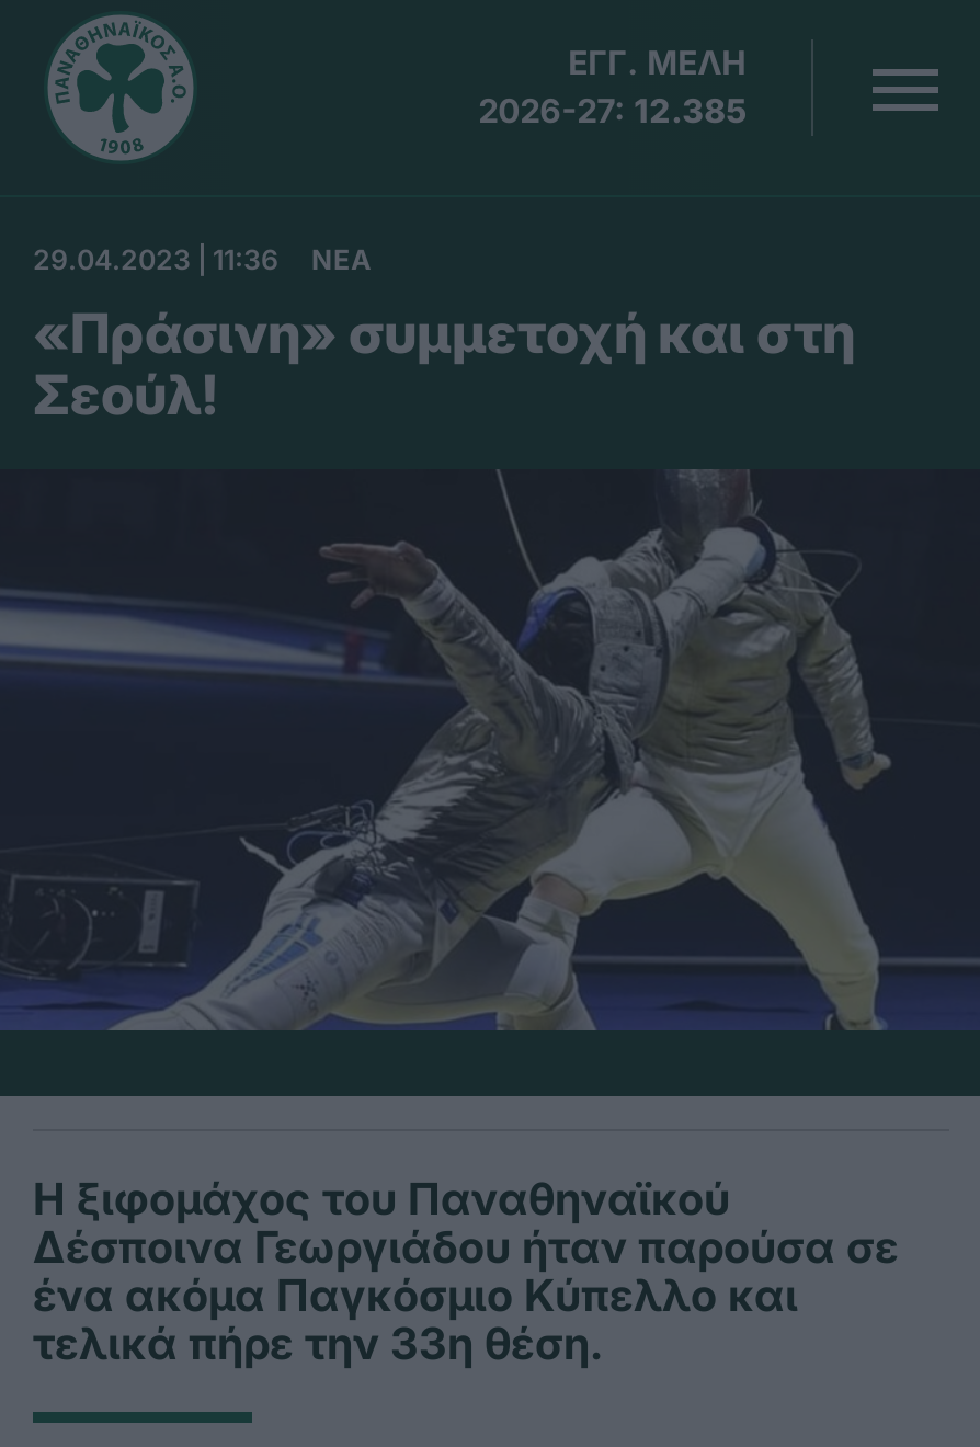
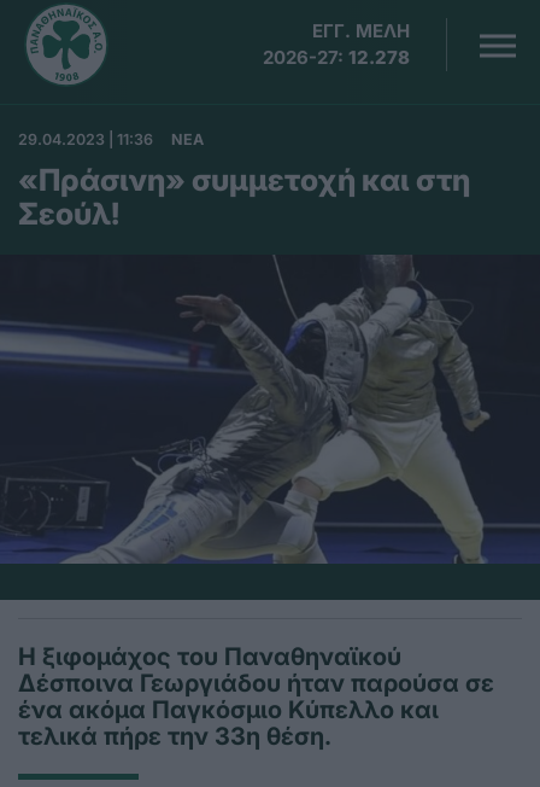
[478,90,746,132] 2026-27: 12.385 -> [263,46,410,69] 2026-27: 12.278

